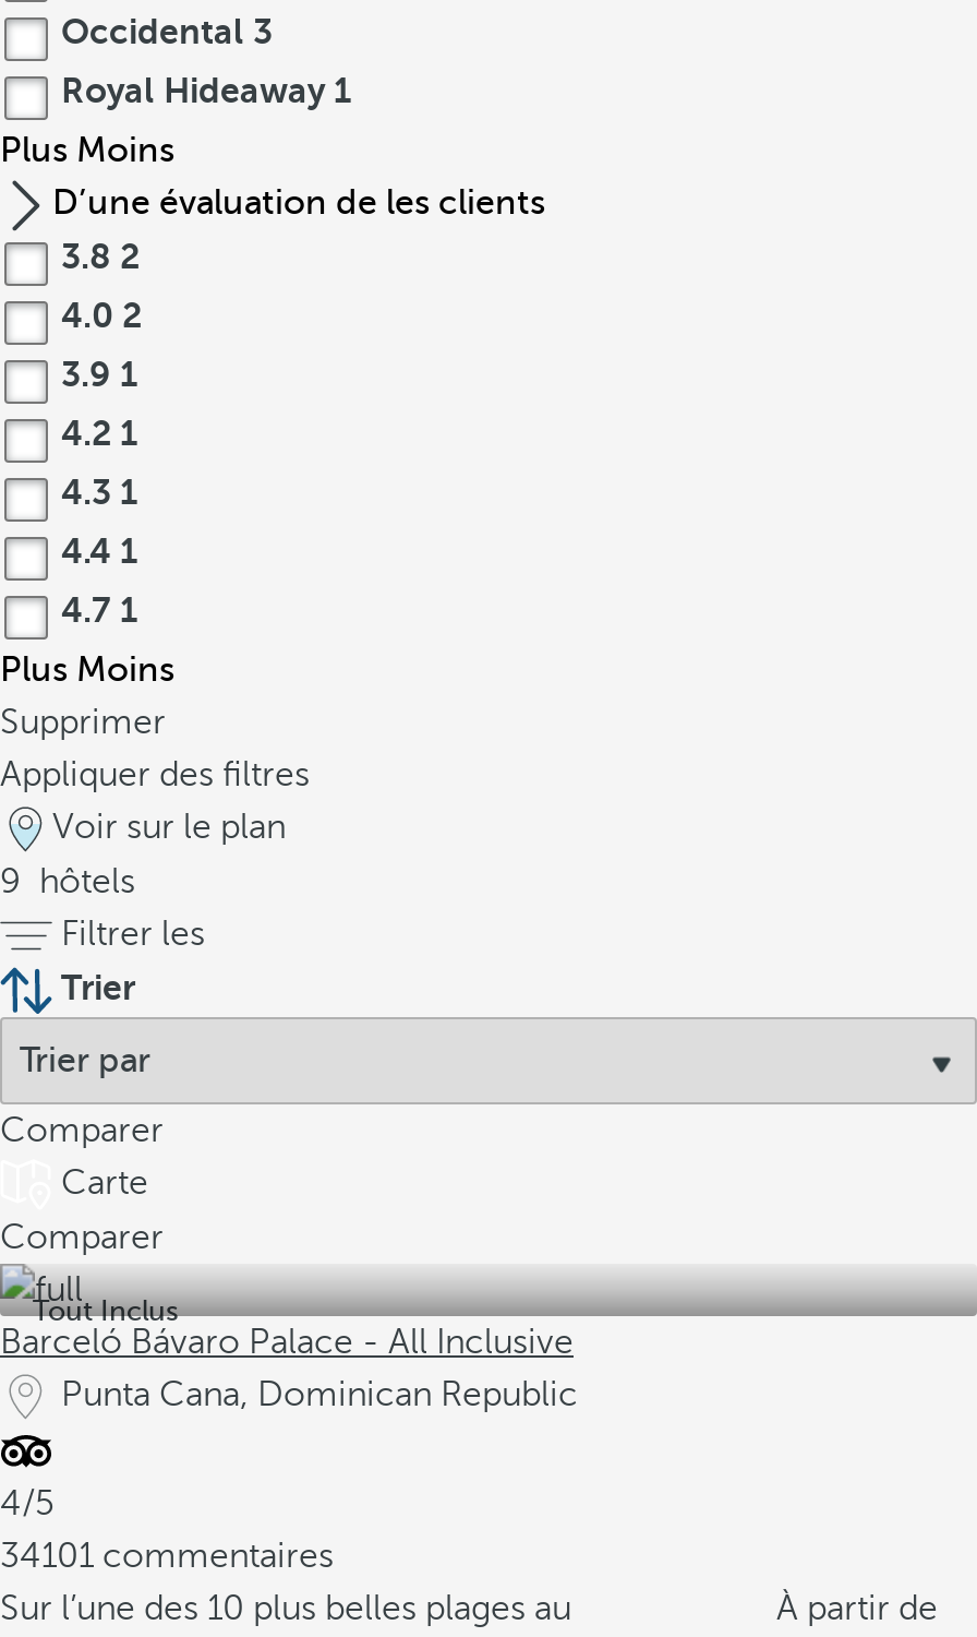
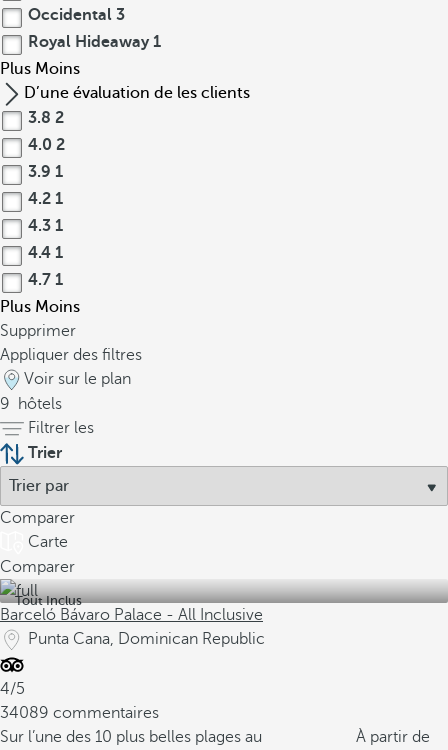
[0,1537,334,1576] 34101 commentaires -> [0,704,159,722] 34089 commentaires

